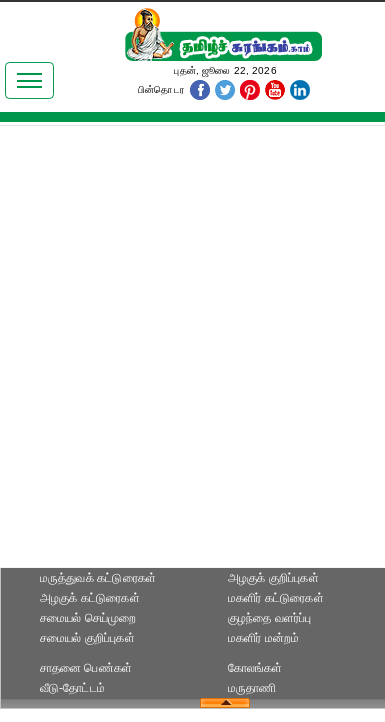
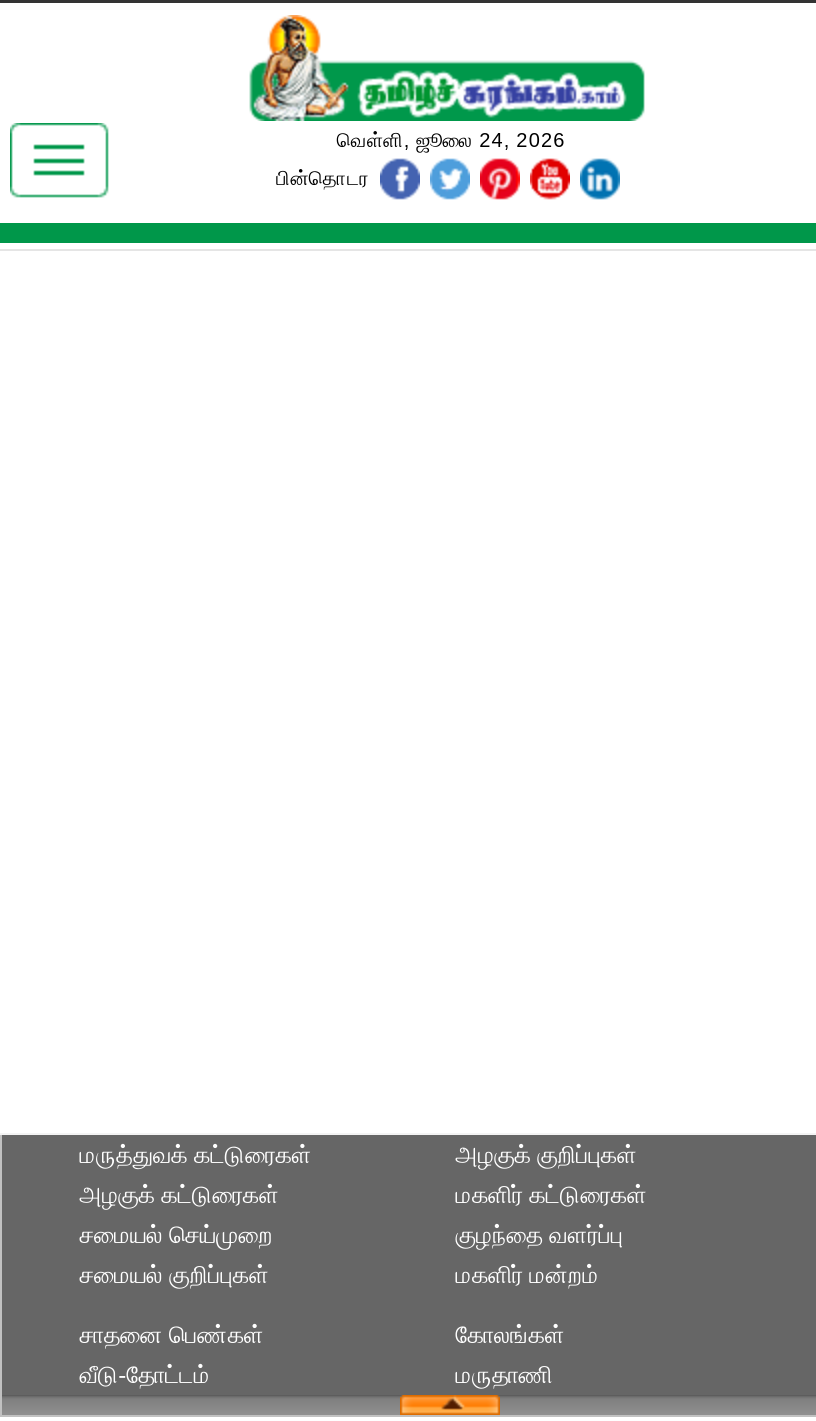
[171,65,277,76] புதன், ஜூலை 22, 2026 -> [330,129,566,151] வெள்ளி, ஜூலை 24, 2026

